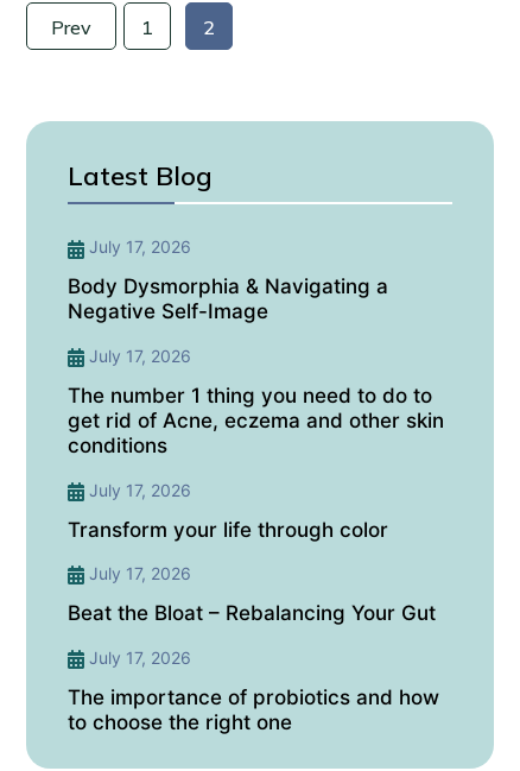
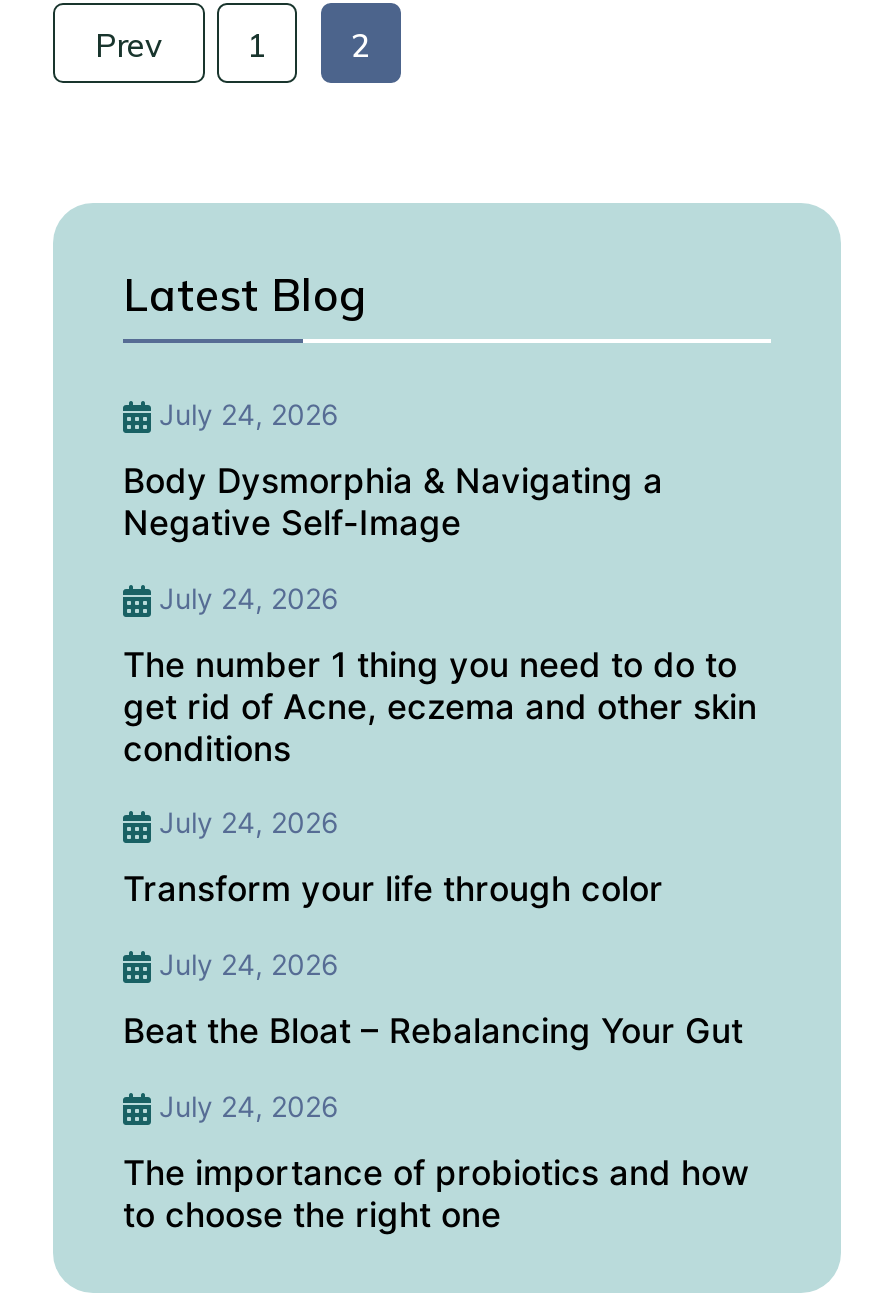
[84,237,191,257] July 17, 2026 -> [151,398,339,432] July 24, 2026
[84,346,191,366] July 17, 2026 -> [151,581,339,615] July 24, 2026
[84,479,191,500] July 17, 2026 -> [151,806,339,840] July 24, 2026
[84,563,191,584] July 17, 2026 -> [151,947,339,981] July 24, 2026
[84,647,191,667] July 17, 2026 -> [151,1089,339,1123] July 24, 2026

